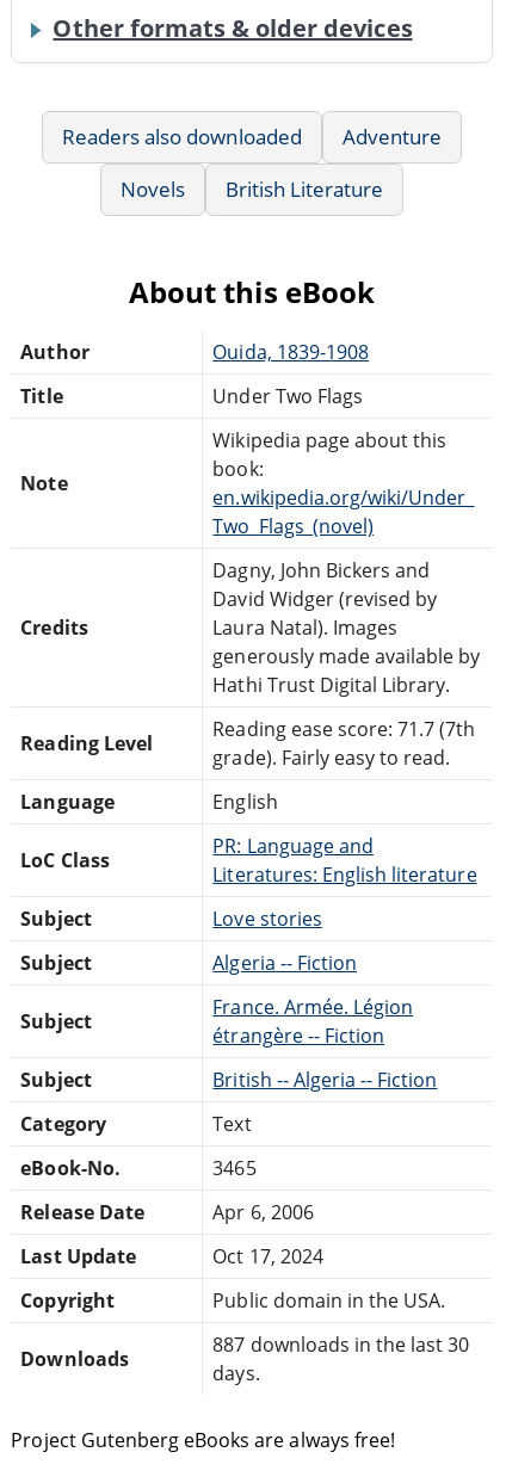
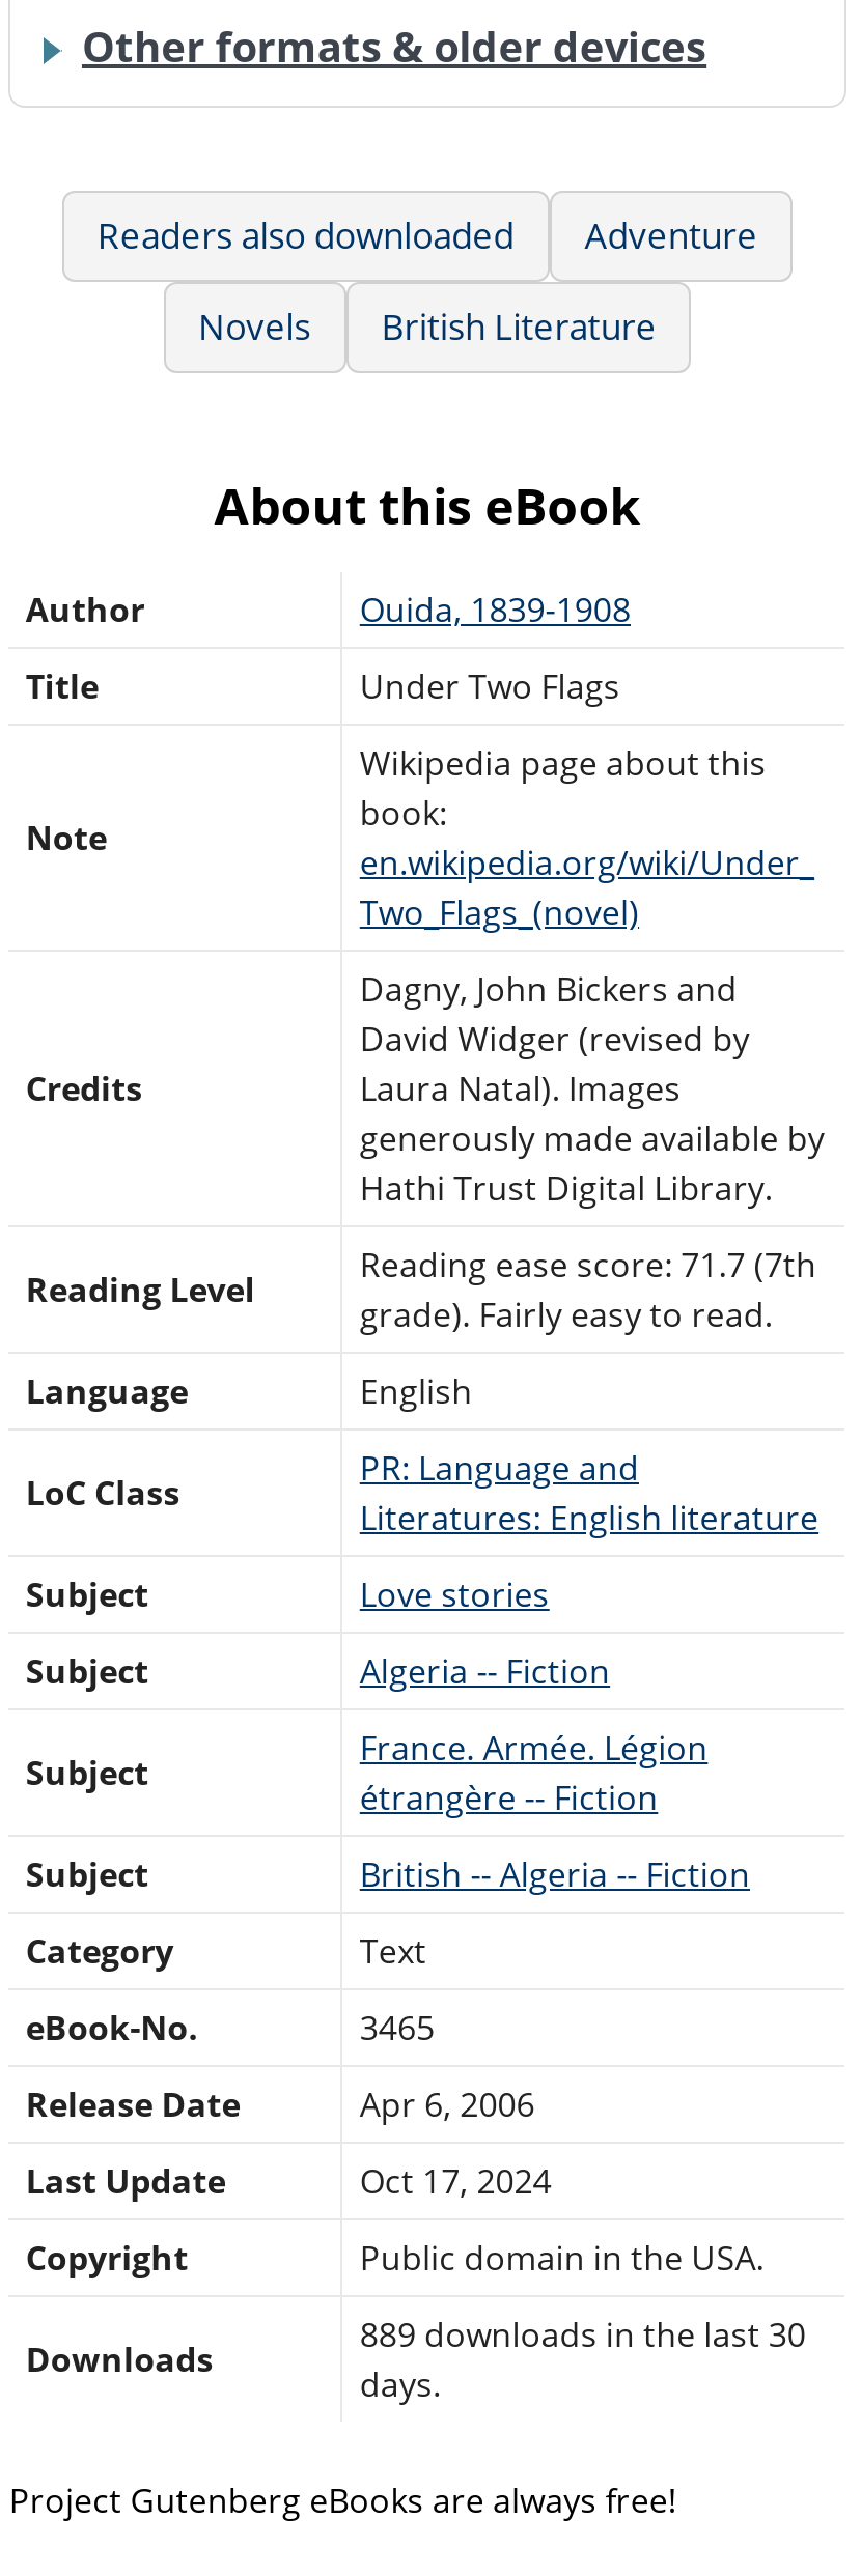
[213,1331,470,1357] 887 downloads in the last 30 -> [360,2311,806,2356] 889 downloads in the last 30

